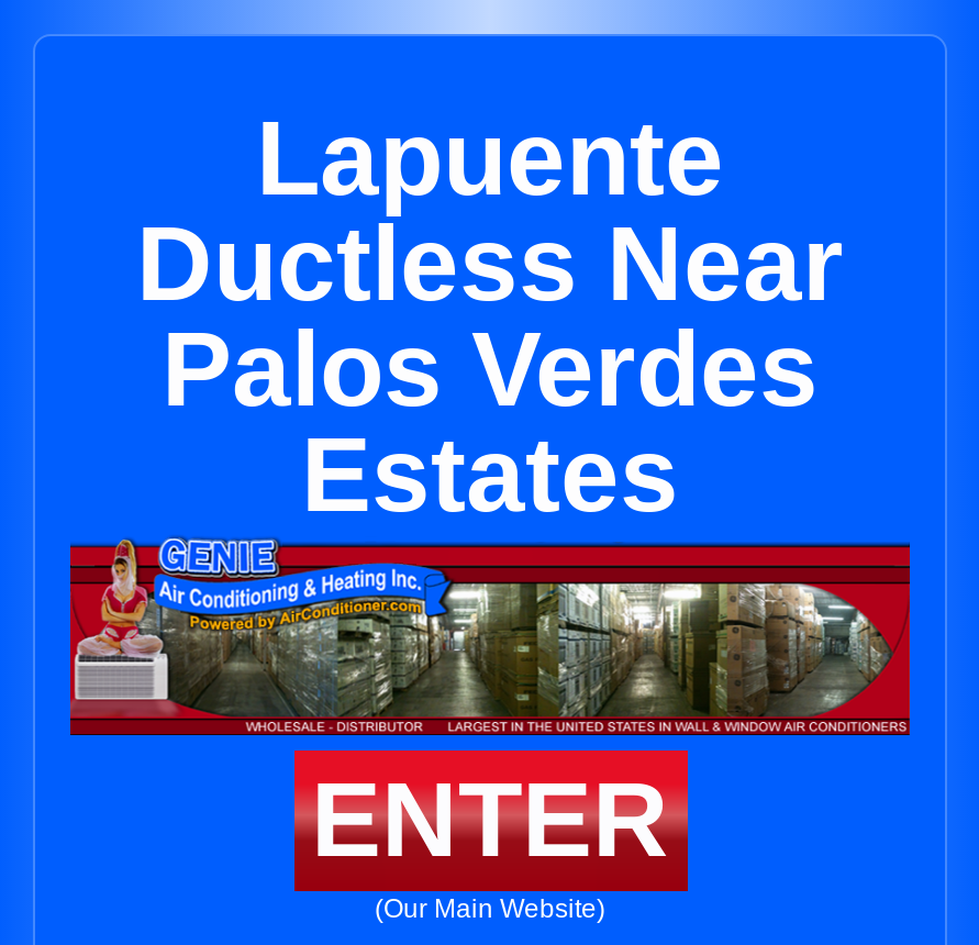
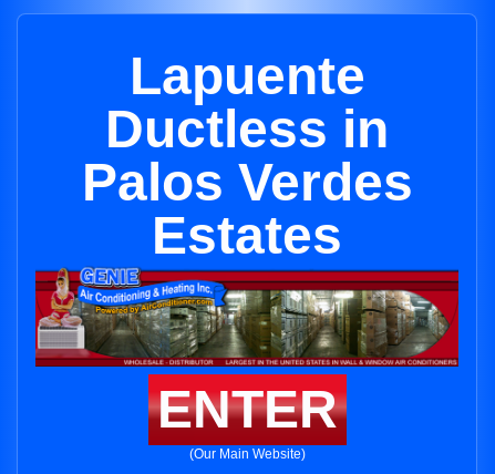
[136,205,844,322] Ductless Near -> [105,100,389,158] Ductless in

